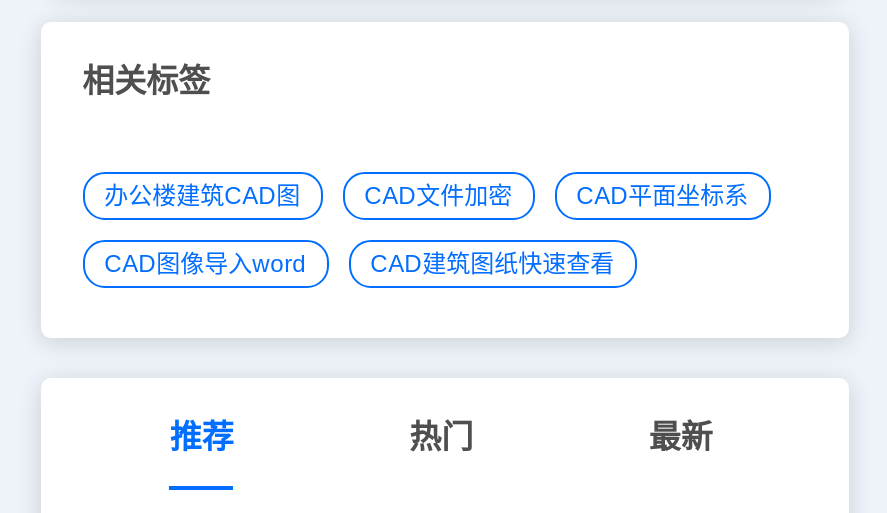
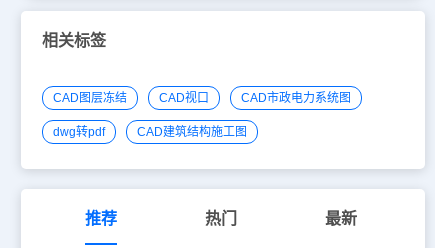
[104,182,748,210] 办公楼建筑CAD图 | CAD文件加密 | CAD平面坐标系 -> [53,91,351,105] CAD图层冻结 | CAD视口 | CAD市政电力系统图
[104,250,614,278] CAD图像导入word | CAD建筑图纸快速查看 -> [53,125,247,139] dwg转pdf | CAD建筑结构施工图

